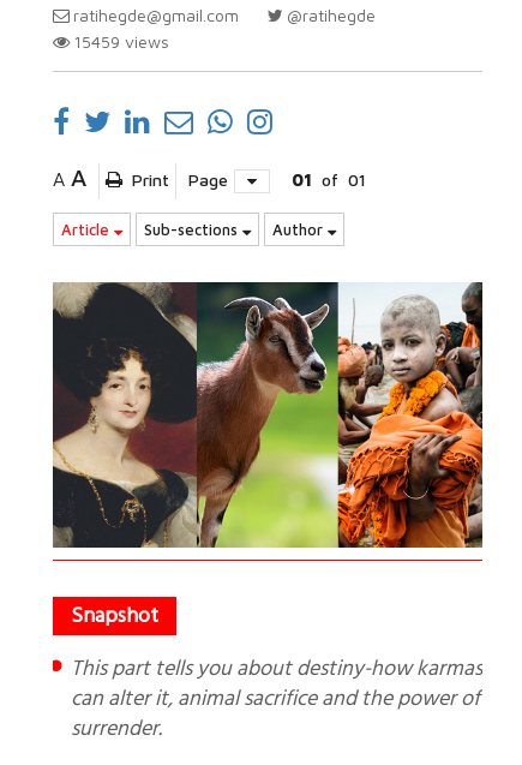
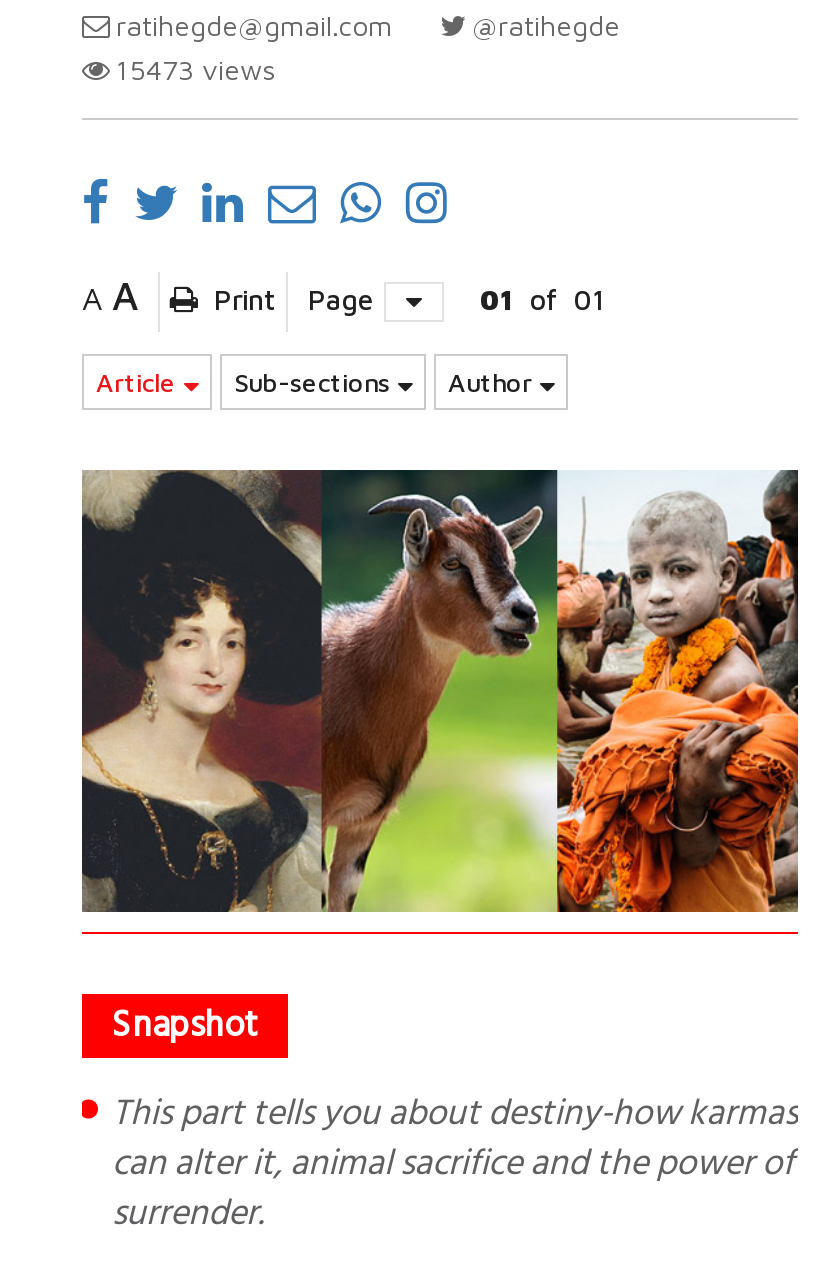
[73,31,169,52] 15459 views -> [116,52,276,86] 15473 views

